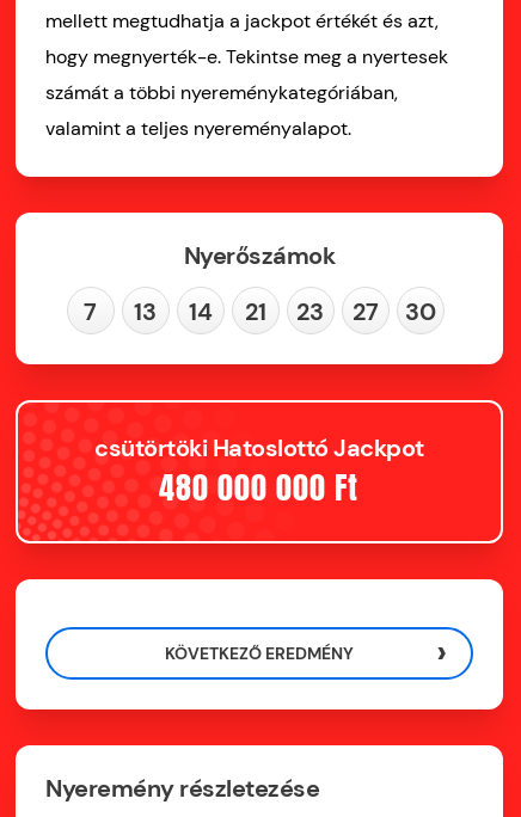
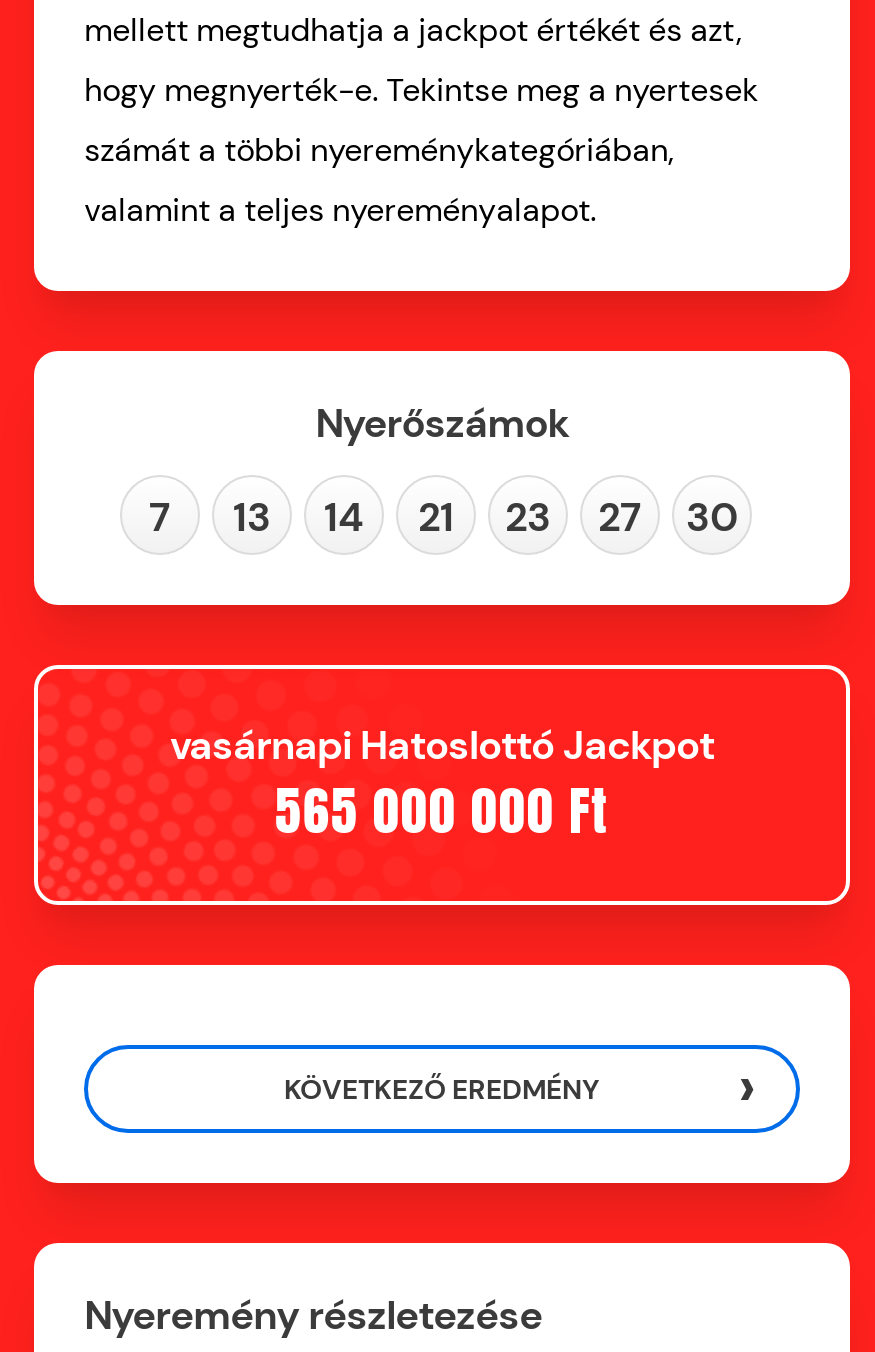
[95,432,424,463] csütörtöki Hatoslottó Jackpot -> [170,719,714,771] vasárnapi Hatoslottó Jackpot
[160,463,359,511] 480 000 000 Ft -> [275,771,609,851] 565 000 000 Ft

